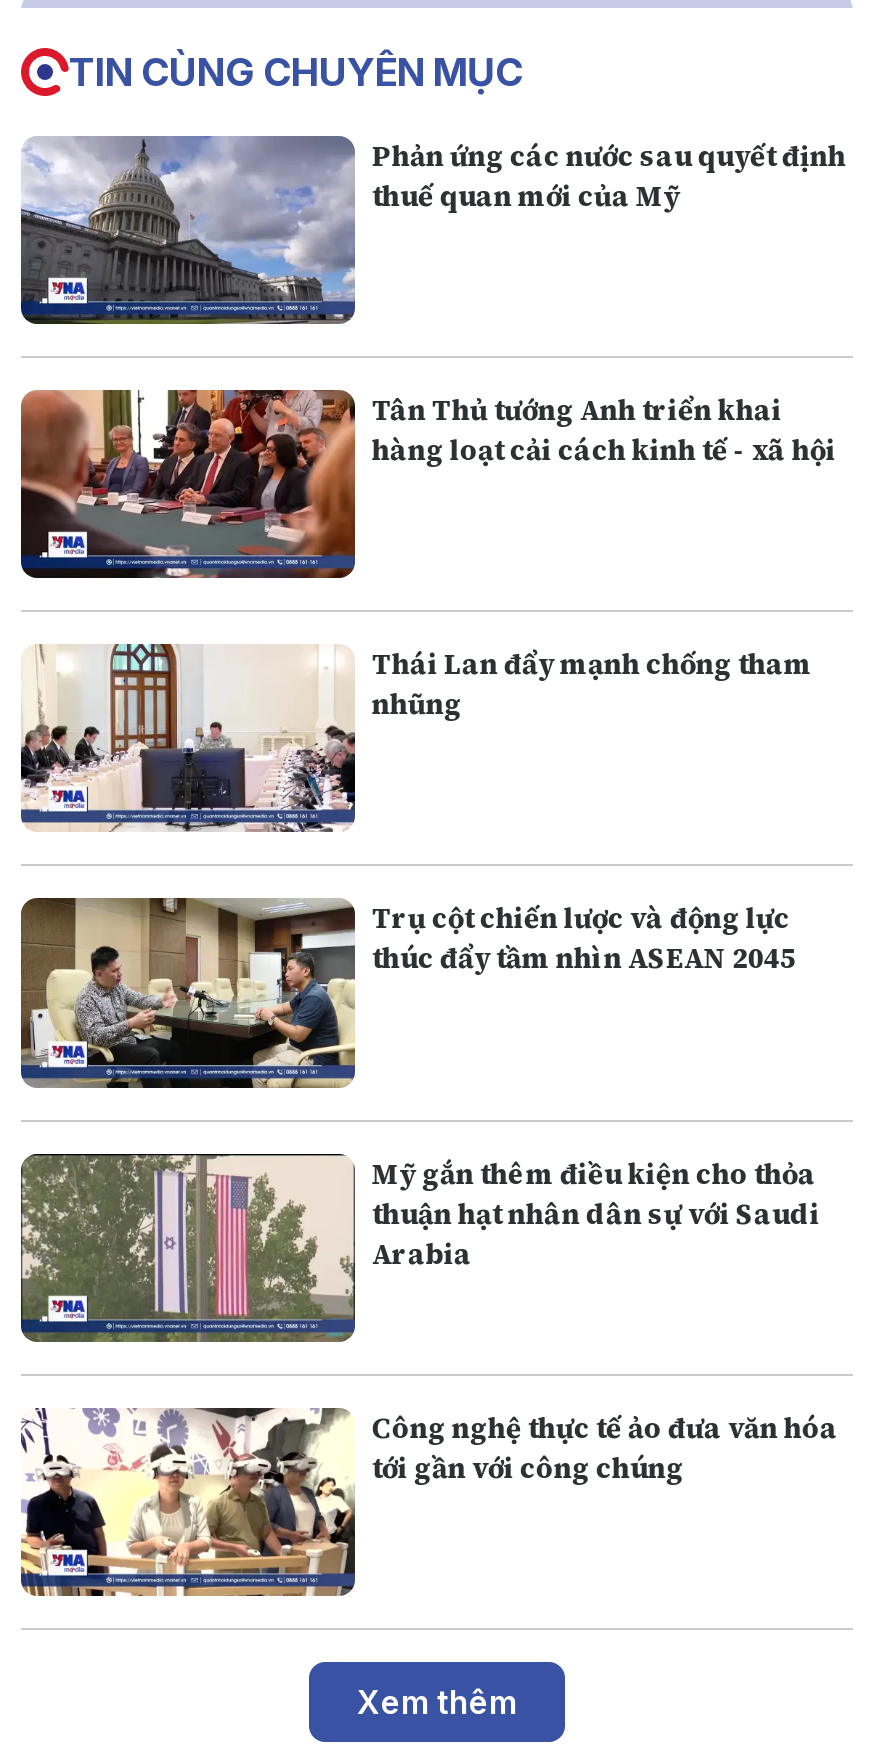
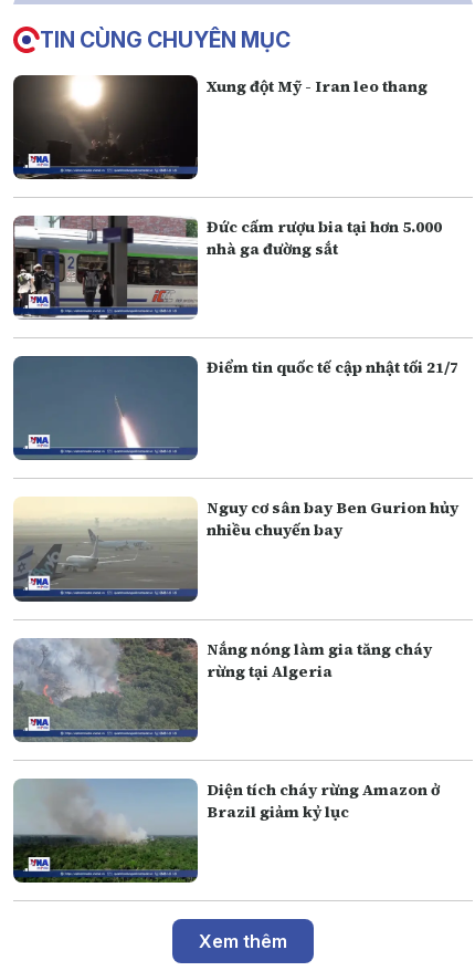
[19,134,846,326] [image] | Phản ứng các nước sau quyết định | thuế quan mới của Mỹ -> [12,74,428,180] [image] | Xung đột Mỹ - Iran leo thang
[21,388,836,580] [image] | Tân Thủ tướng Anh triển khai | hàng loạt cải cách kinh tế - xã hội -> [13,215,442,321] [image] | Đức cấm rượu bia tại hơn 5.000 | nhà ga đường sắt
[19,644,812,832] [image] | Thái Lan đẩy mạnh chống tham | nhũng -> [12,355,459,461] [image] | Điểm tin quốc tế cập nhật tối 21/7
[19,896,796,1090] [image] | Trụ cột chiến lược và động lực | thúc đẩy tầm nhìn ASEAN 2045 -> [13,497,459,603] [image] | Nguy cơ sân bay Ben Gurion hủy | nhiều chuyến bay
[21,1153,820,1342] [image] | Mỹ gắn thêm điều kiện cho thỏa | thuận hạt nhân dân sự với Saudi | Arabia -> [13,638,432,742] [image] | Nắng nóng làm gia tăng cháy | rừng tại Algeria
[19,1406,838,1598] [image] | Công nghệ thực tế ảo đưa văn hóa | tới gần với công chúng -> [12,777,440,884] [image] | Diện tích cháy rừng Amazon ở | Brazil giảm kỷ lục

